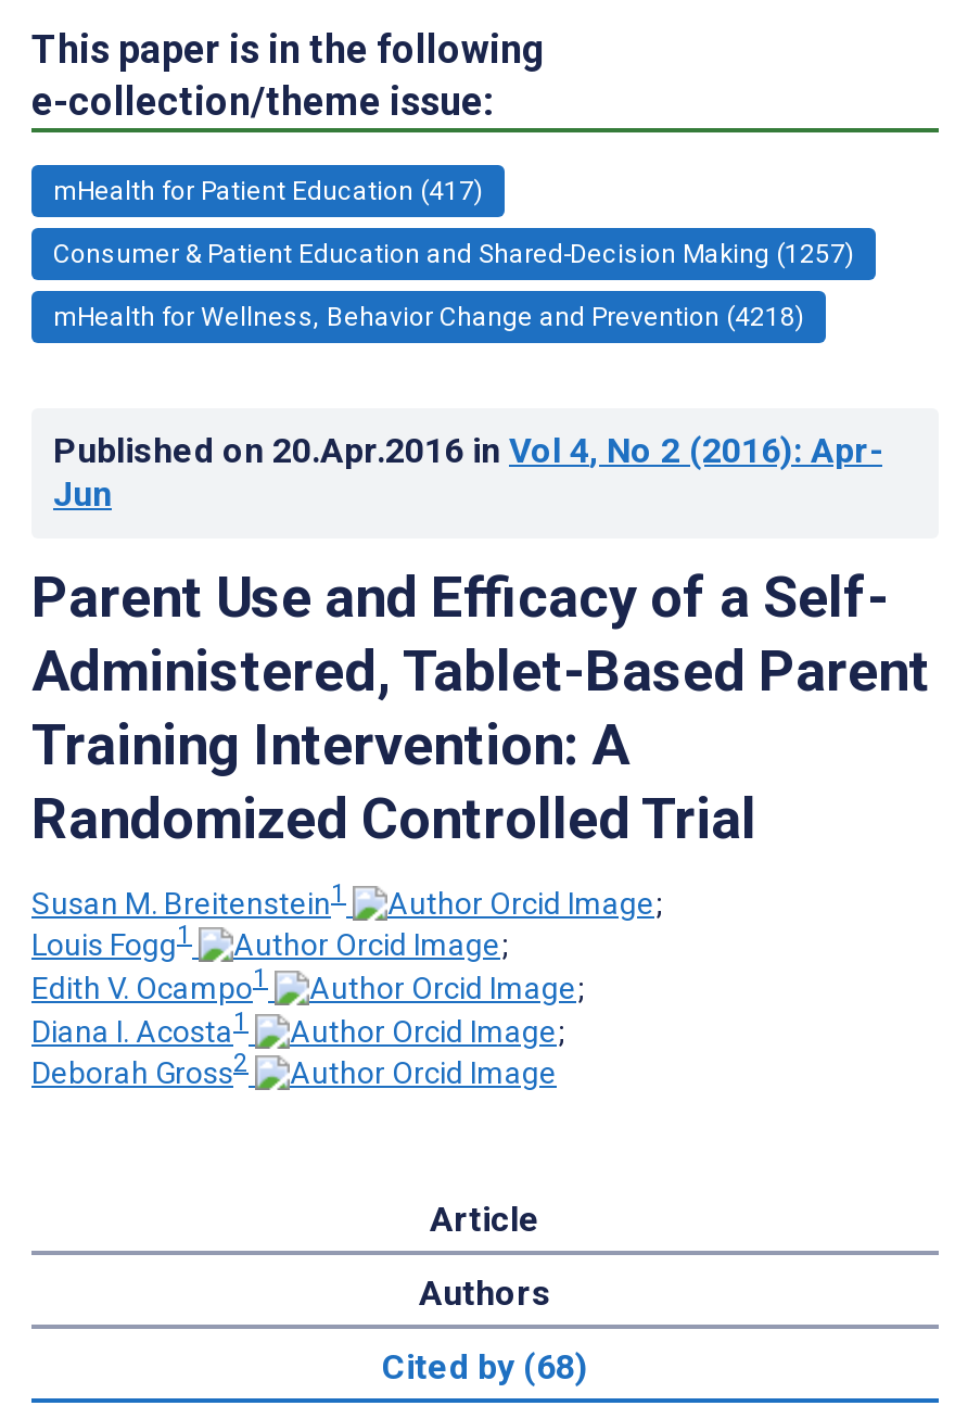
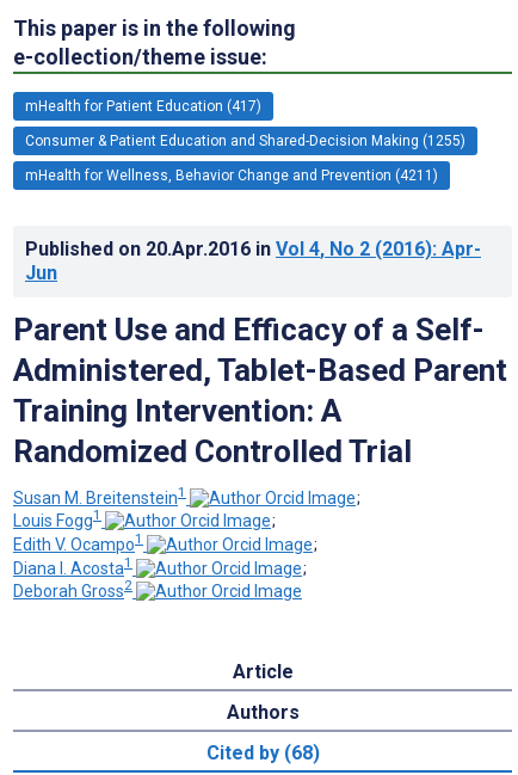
[53,239,854,269] Consumer & Patient Education and Shared-Decision Making (1257) -> [25,132,465,149] Consumer & Patient Education and Shared-Decision Making (1255)
[53,302,804,332] mHealth for Wellness, Behavior Change and Prevention (4218) -> [25,167,438,184] mHealth for Wellness, Behavior Change and Prevention (4211)

